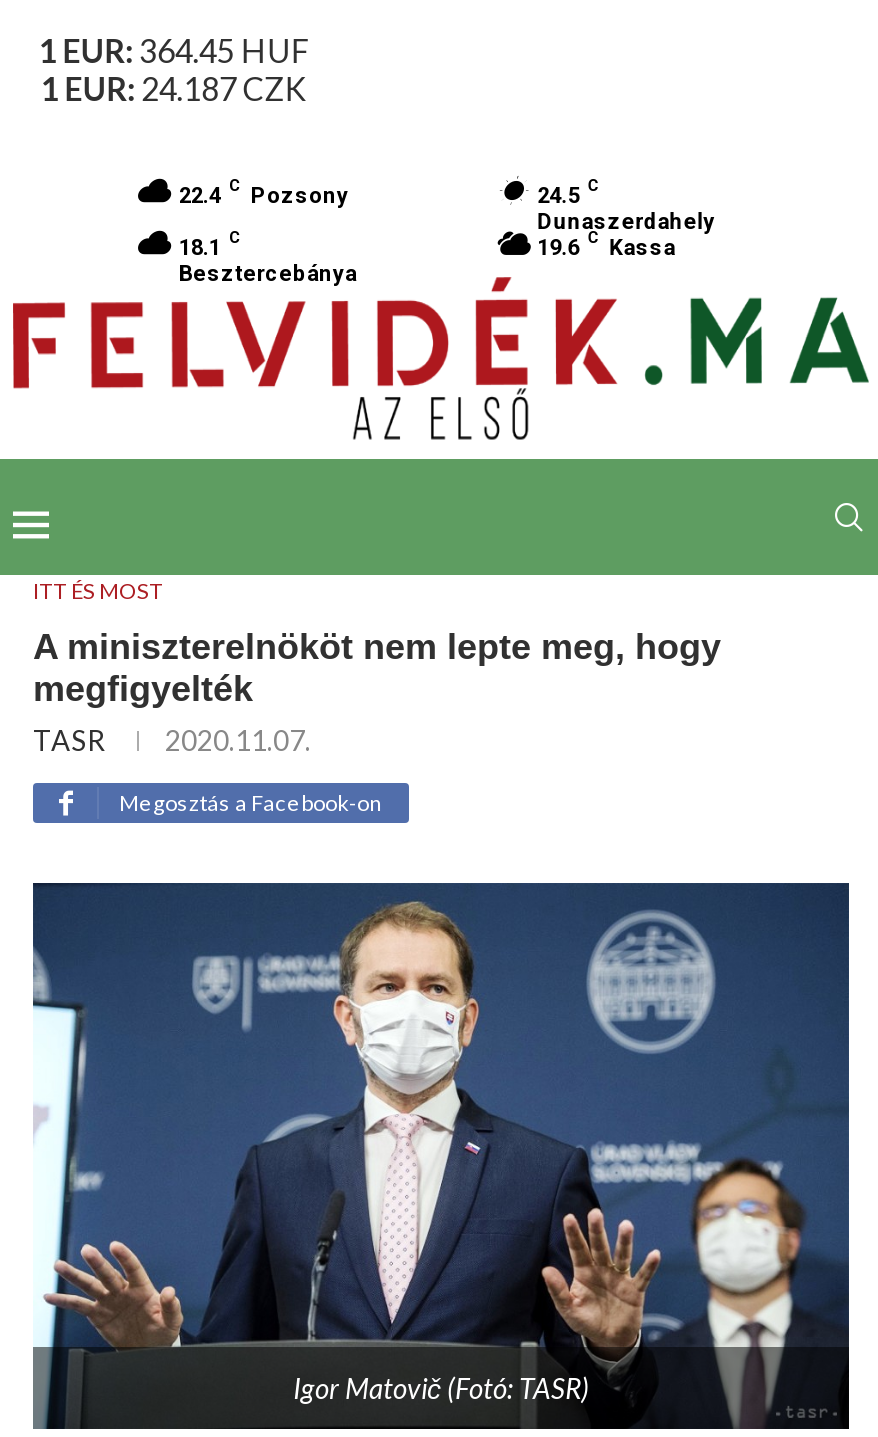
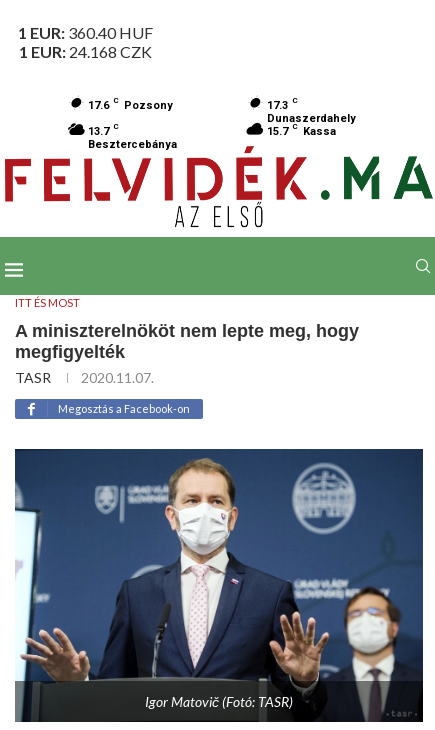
[39,31,309,69] 1 EUR: 364.45 HUF -> [18,23,153,42] 1 EUR: 360.40 HUF
[41,69,307,107] 1 EUR: 24.187 CZK -> [19,42,152,61] 1 EUR: 24.168 CZK
[179,177,349,209] 22.4 C Pozsony -> [88,96,173,112] 17.6 C Pozsony
[537,177,599,209] 24.5 C -> [267,96,298,112] 17.3 C
[179,229,241,261] 18.1 C -> [88,122,119,138] 13.7 C
[537,229,675,261] 19.6 C Kassa -> [267,122,336,138] 15.7 C Kassa

